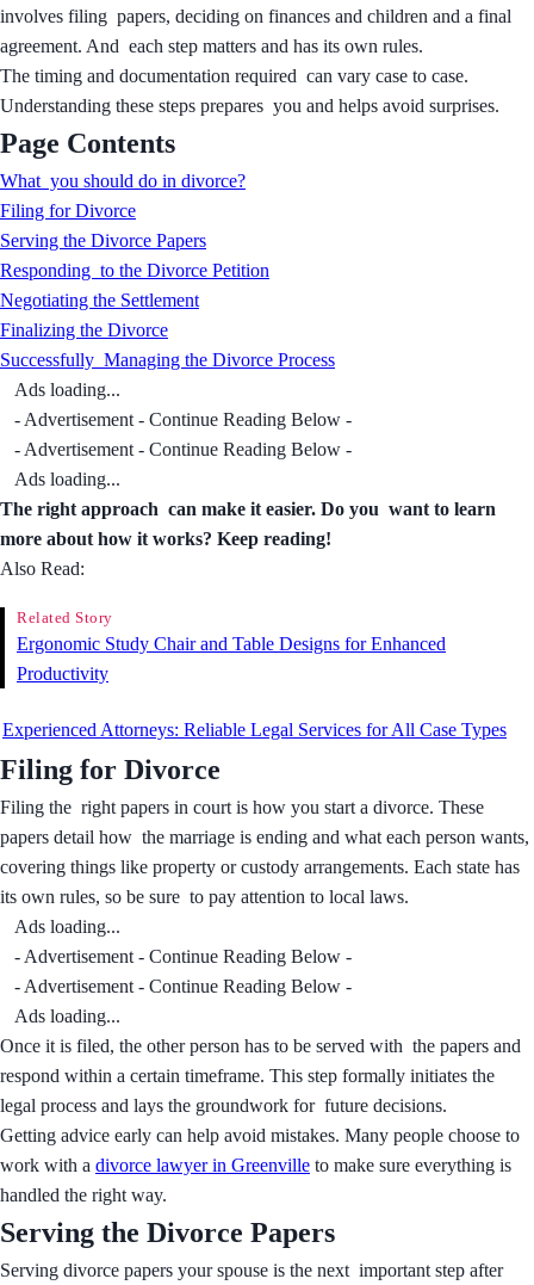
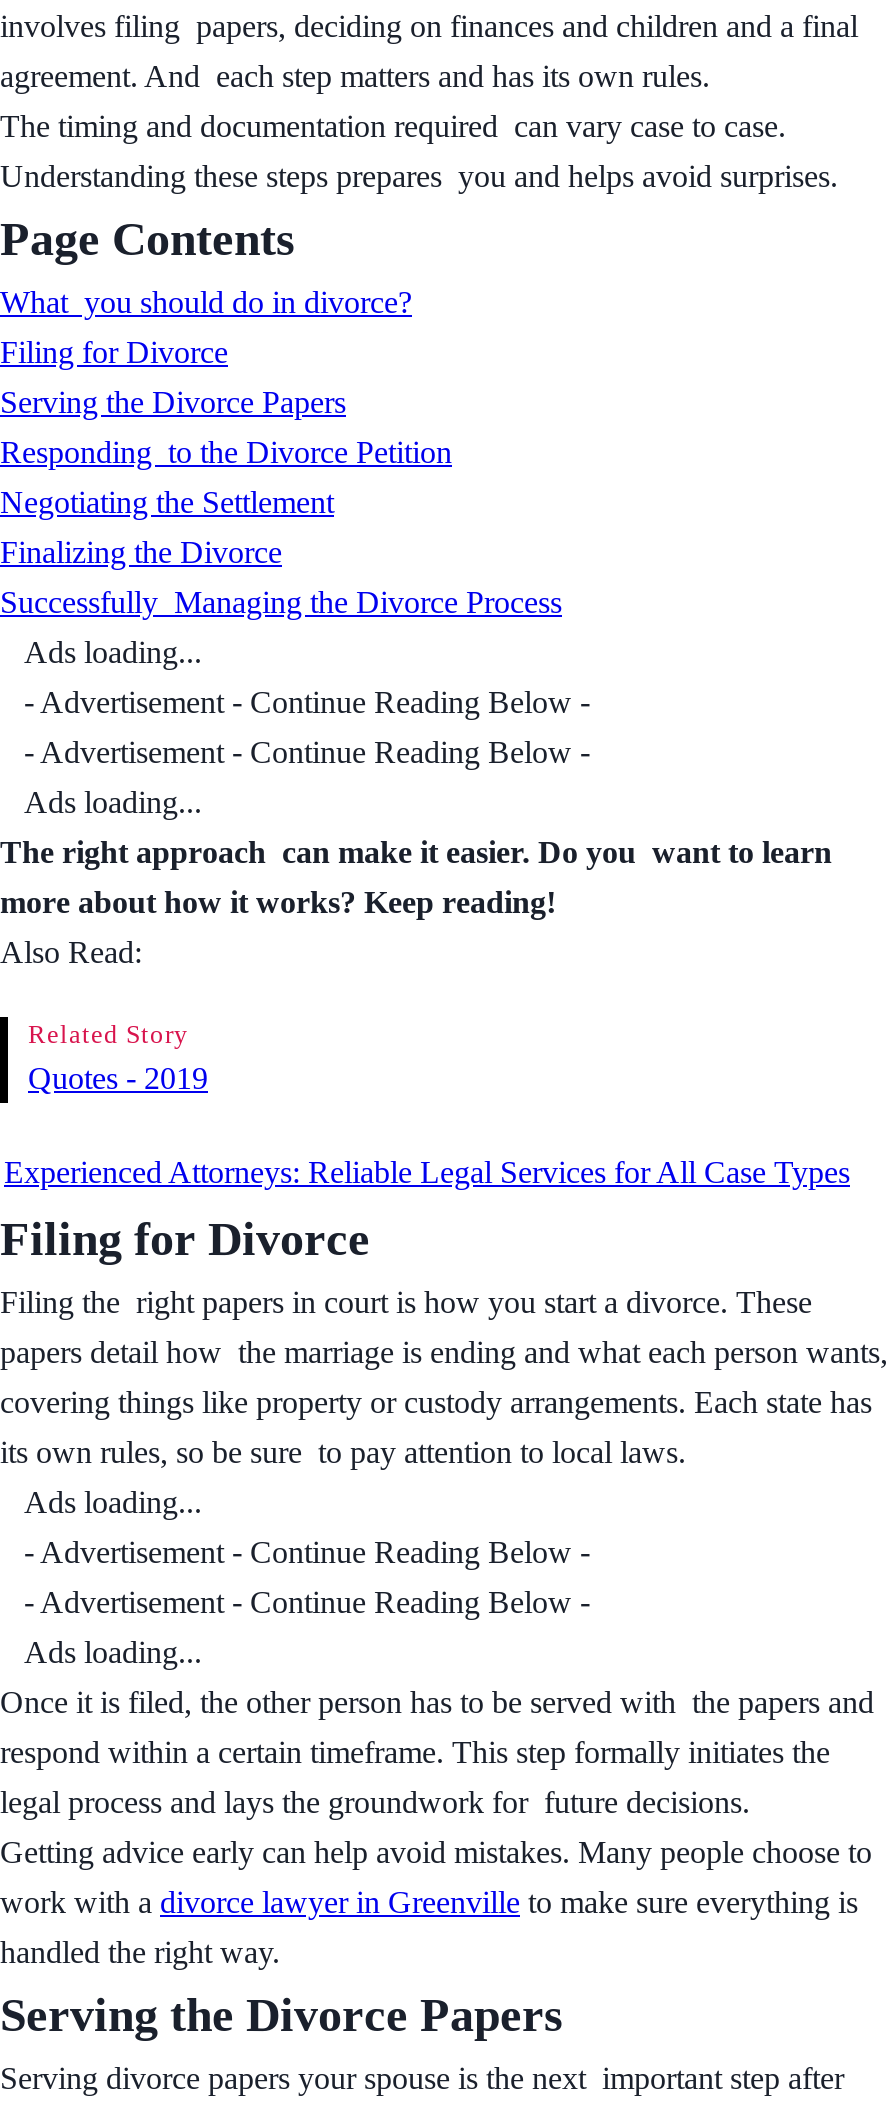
[17,633,446,684] Ergonomic Study Chair and Table Designs for Enhanced | Productivity -> [28,1061,208,1095] Quotes - 2019

